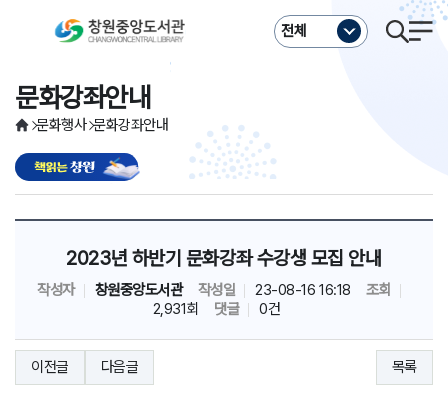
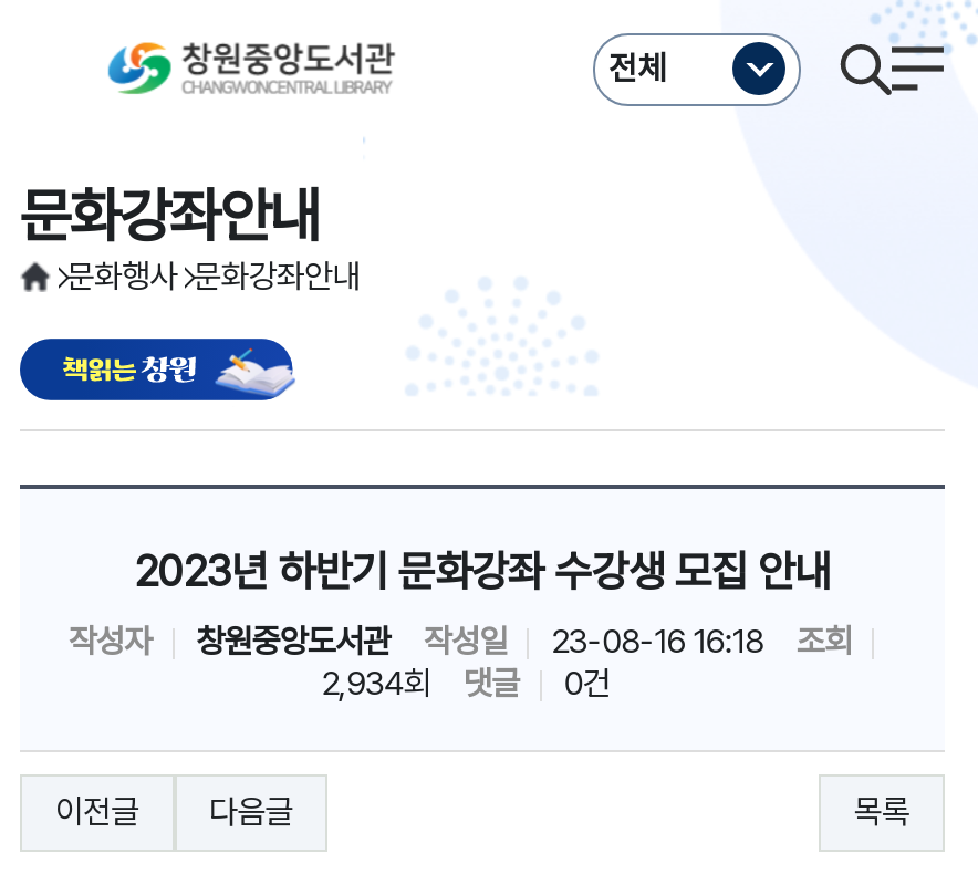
[153,300,280,318] 2,931회 댓글 0건 -> [321,664,610,704] 2,934회 댓글 0건

